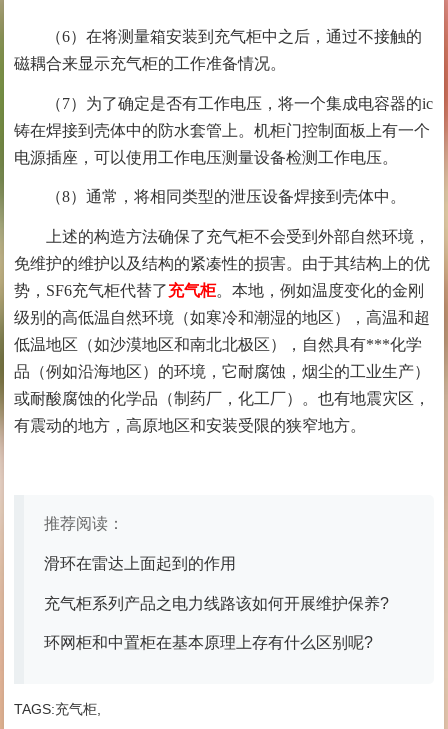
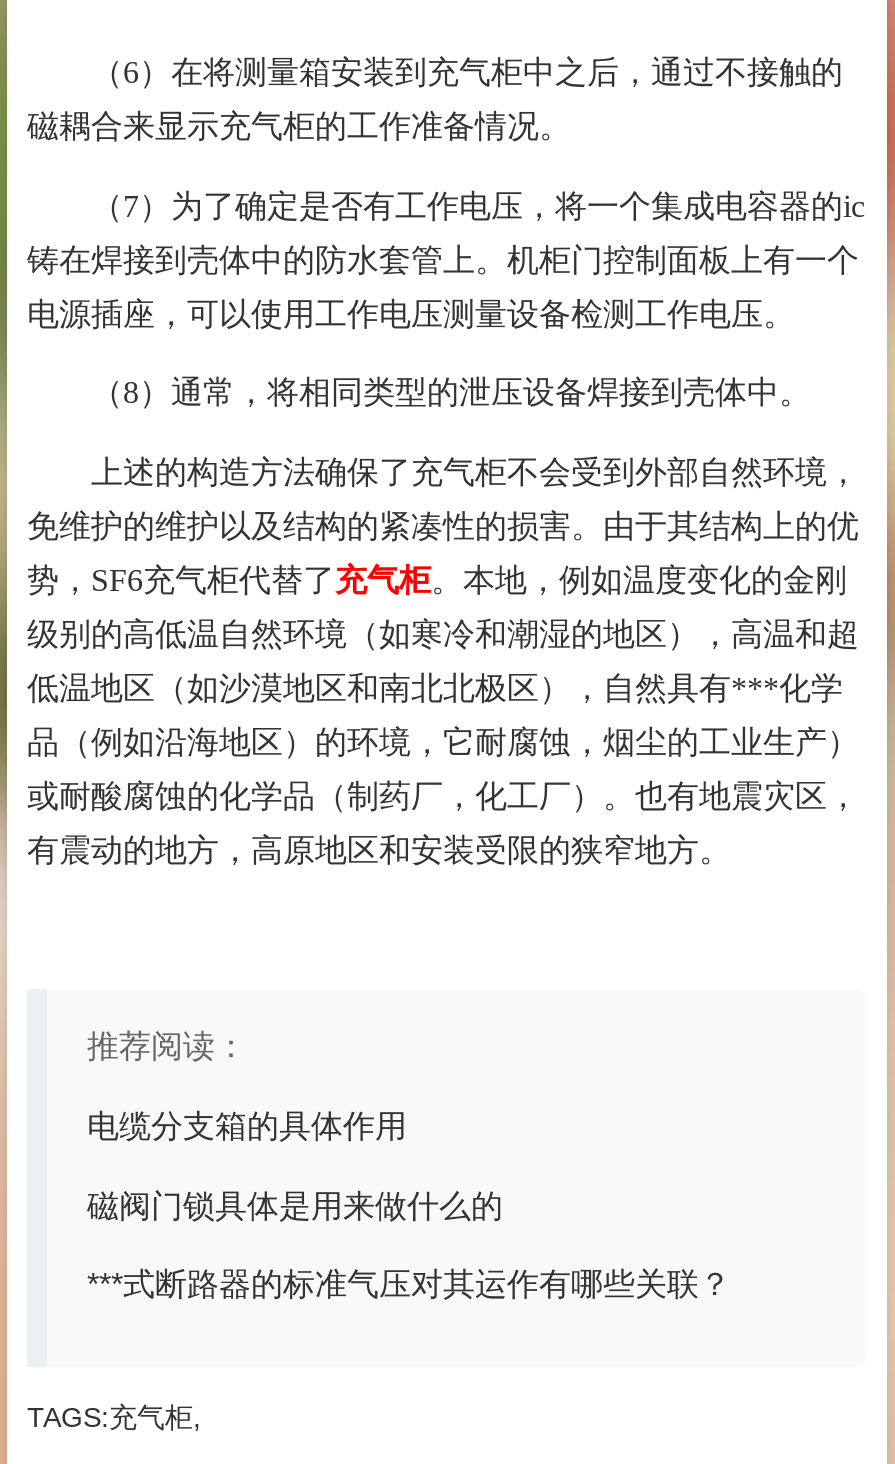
[44,555,236,572] 滑环在雷达上面起到的作用 -> [87,1109,407,1143] 电缆分支箱的具体作用
[44,595,389,612] 充气柜系列产品之电力线路该如何开展维护保养? -> [87,1188,503,1222] 磁阀门锁具体是用来做什么的
[44,634,373,651] 环网柜和中置柜在基本原理上存有什么区别呢? -> [87,1268,731,1302] ***式断路器的标准气压对其运作有哪些关联？

